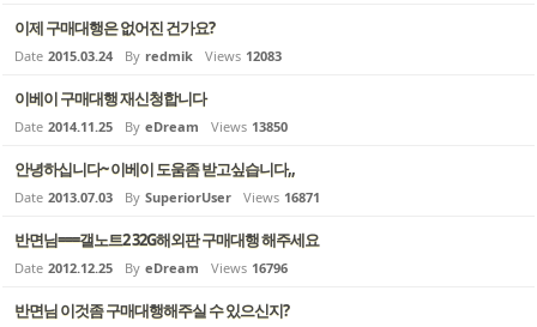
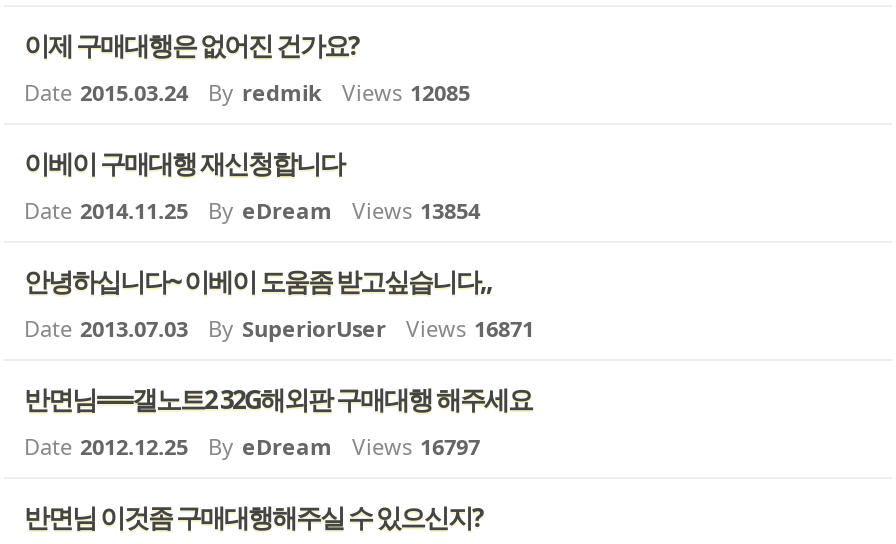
[14,47,282,65] Date 2015.03.24 By redmik Views 12083 -> [24,77,470,107] Date 2015.03.24 By redmik Views 12085
[14,117,288,135] Date 2014.11.25 By eDream Views 13850 -> [24,195,480,225] Date 2014.11.25 By eDream Views 13854
[14,259,288,277] Date 2012.12.25 By eDream Views 16796 -> [24,431,480,461] Date 2012.12.25 By eDream Views 16797

